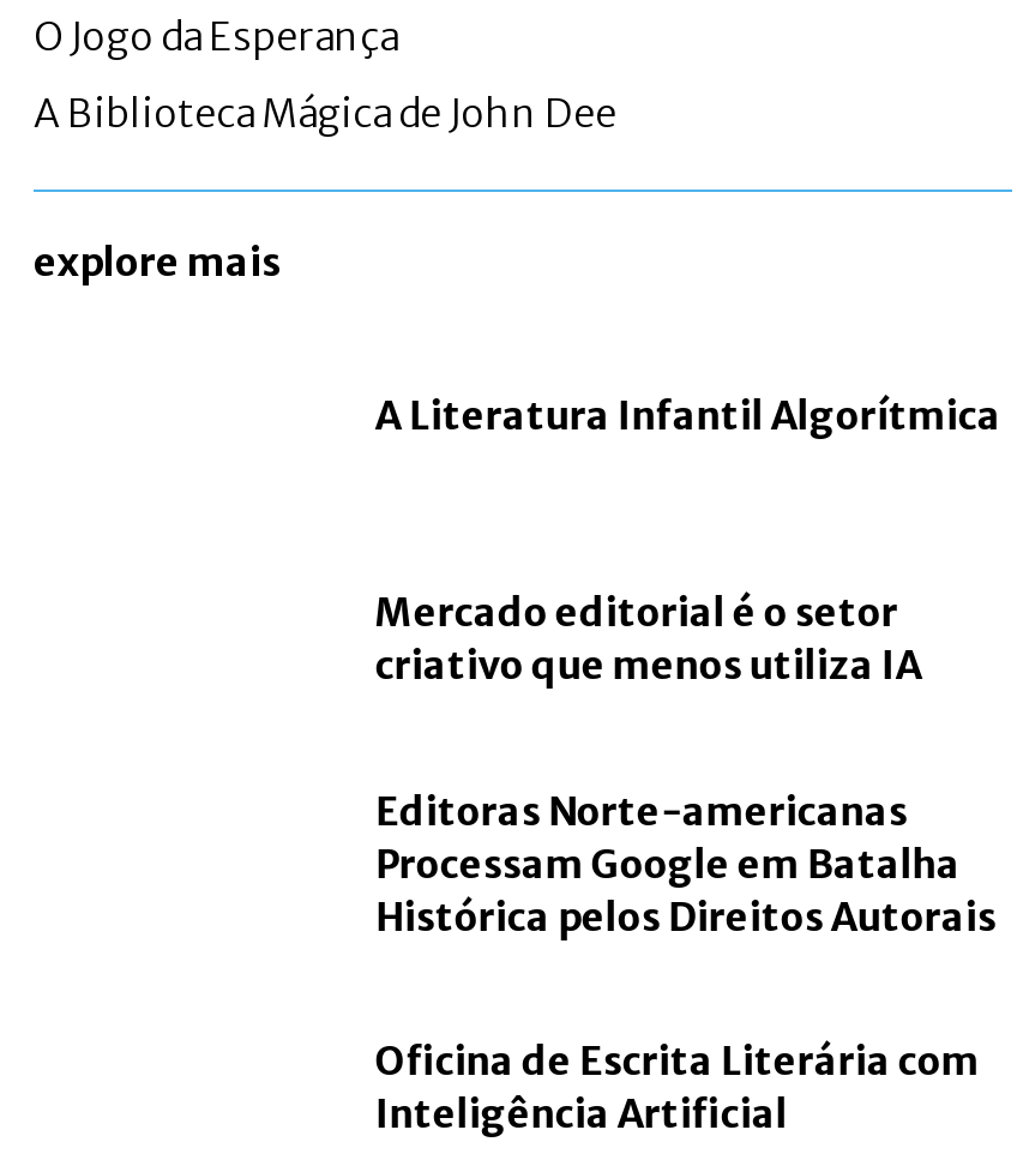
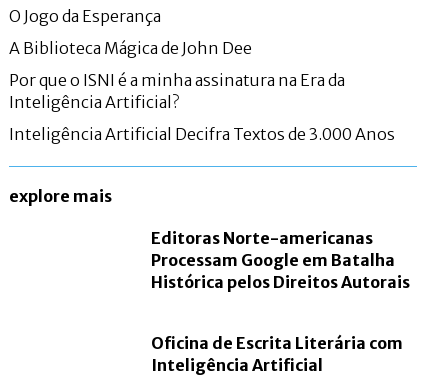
none -> [9,70,395,144] Por que o ISNI é a minha assinatura na Era da | Inteligência Artificial? | Inteligência Artificial Decifra Textos de 3.000 Anos
moved [34,238,281,286] -> [9,186,112,206]: explore mais
[375,390,1001,438] A Literatura Infantil Algorítmica -> none
[375,588,922,689] Mercado editorial é o setor | criativo que menos utiliza IA -> none

